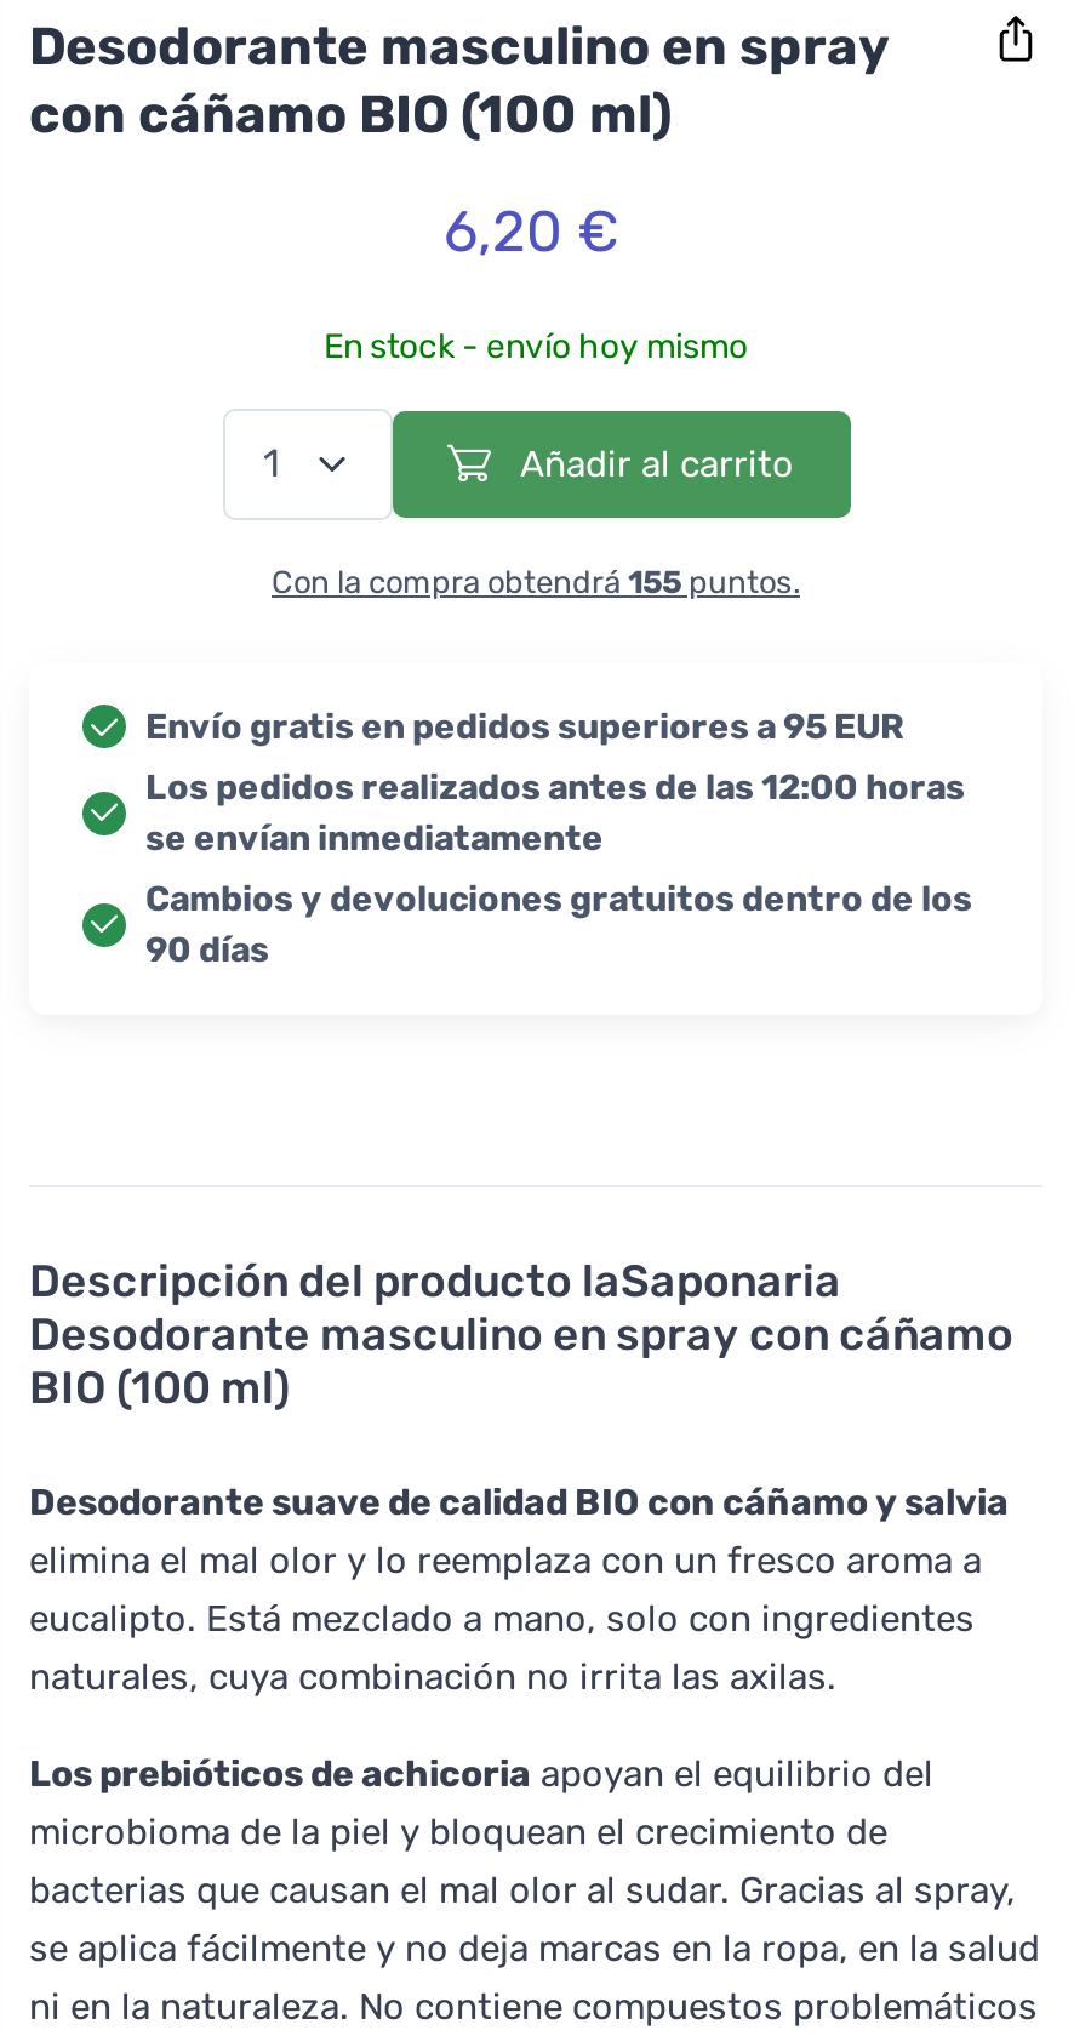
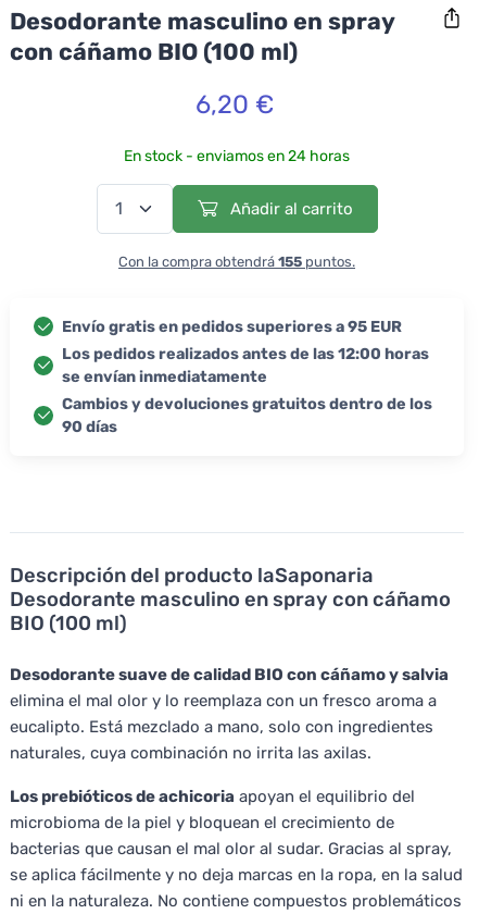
[324,325,748,366] En stock - envío hoy mismo -> [124,146,350,165] En stock - enviamos en 24 horas

